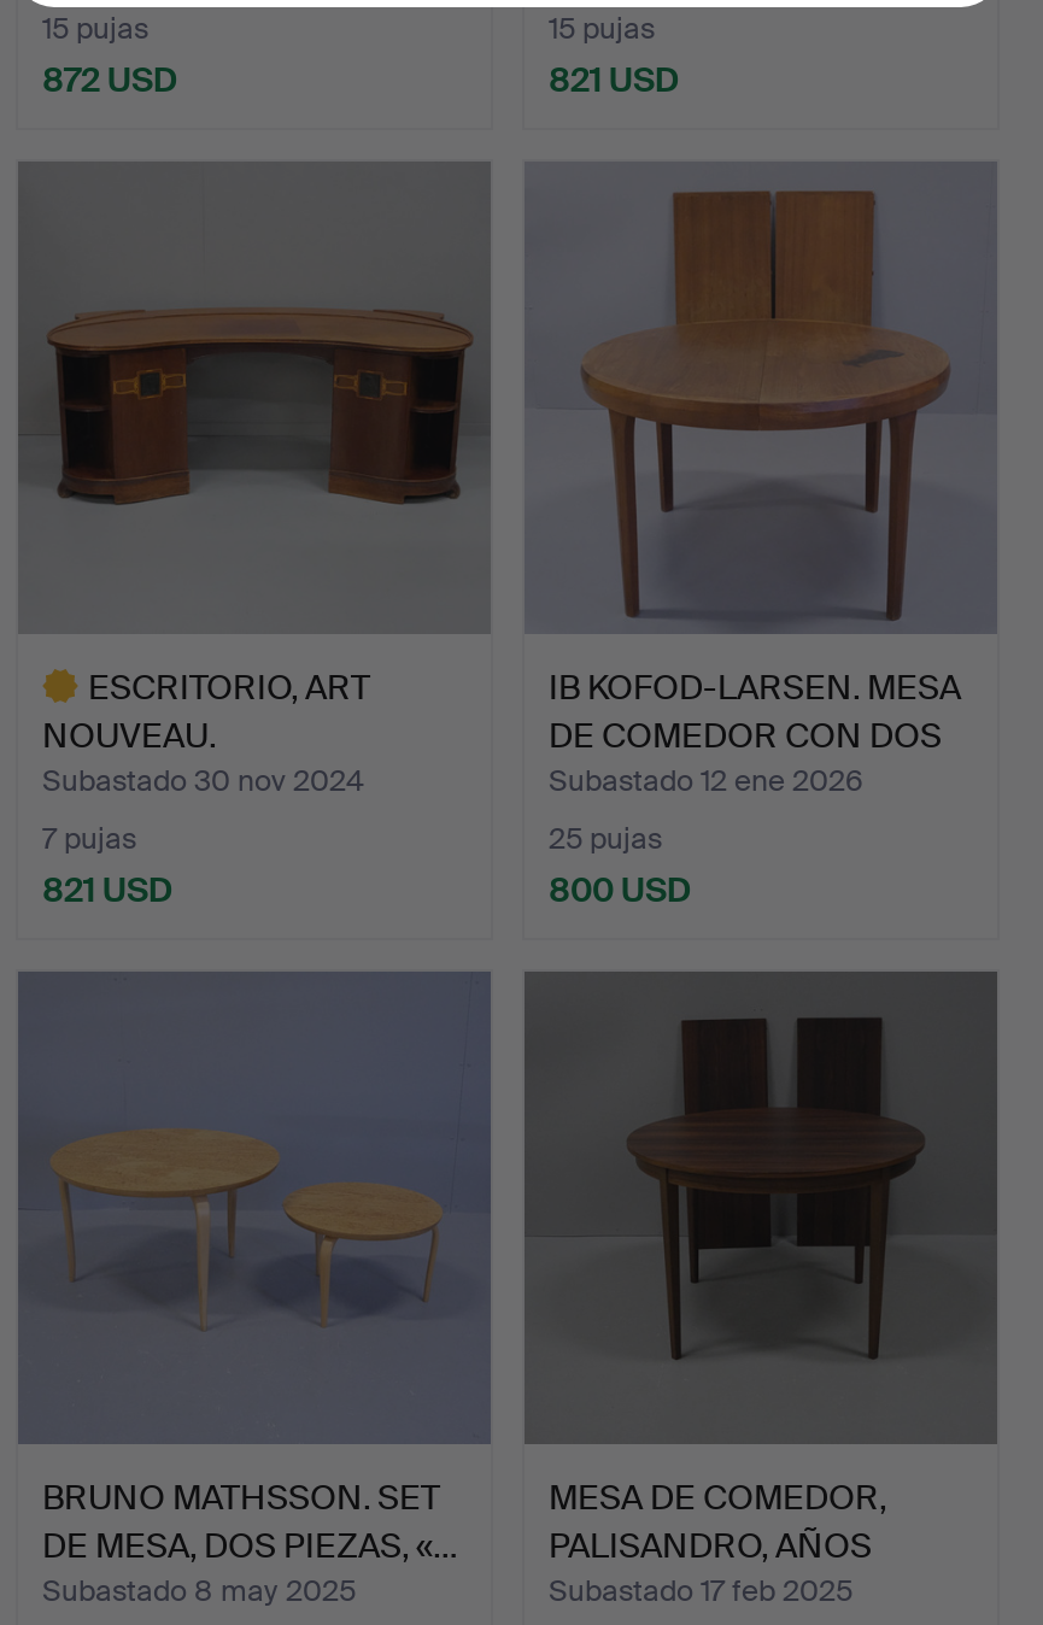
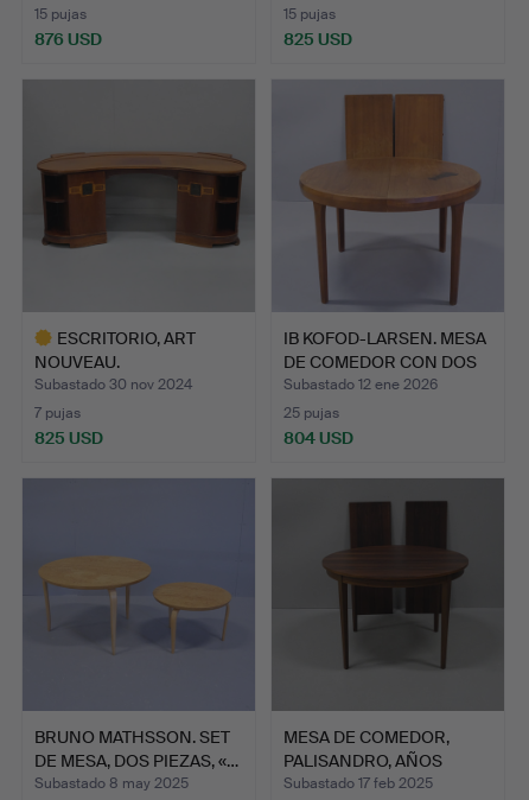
[42,58,177,101] 872 USD -> [34,28,102,50] 876 USD
[549,58,679,101] 821 USD -> [283,28,352,50] 825 USD
[42,868,172,911] 821 USD -> [34,427,103,449] 825 USD
[549,868,691,911] 800 USD -> [283,427,353,449] 804 USD

